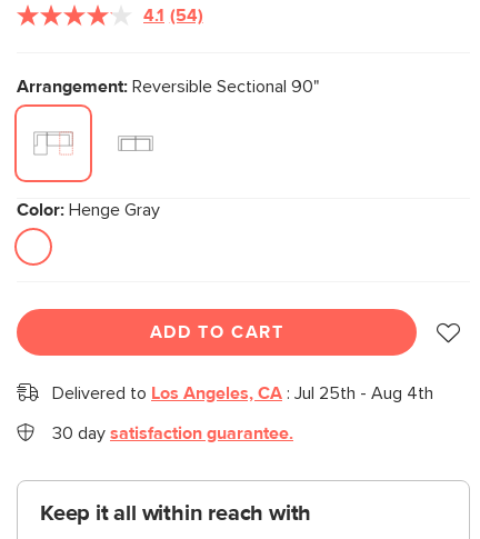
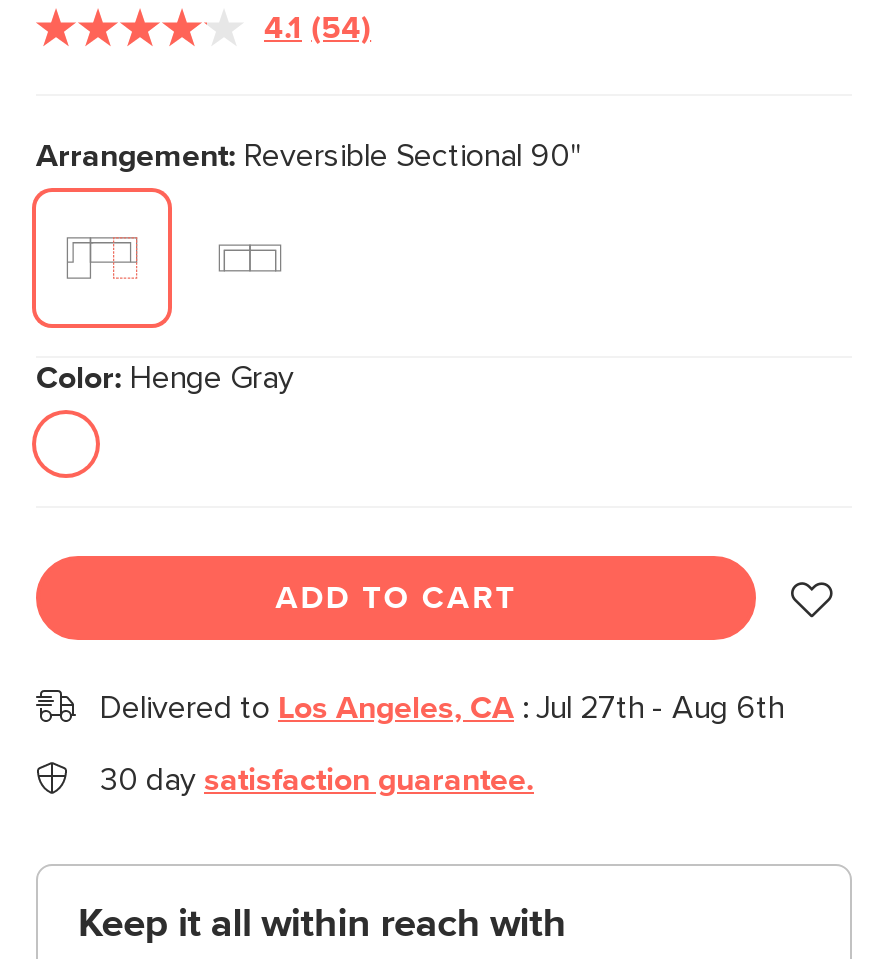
[52,385,433,402] Delivered to Los Angeles, CA: Jul 25th - Aug 4th -> [100,692,784,724] Delivered to Los Angeles, CA: Jul 27th - Aug 6th

